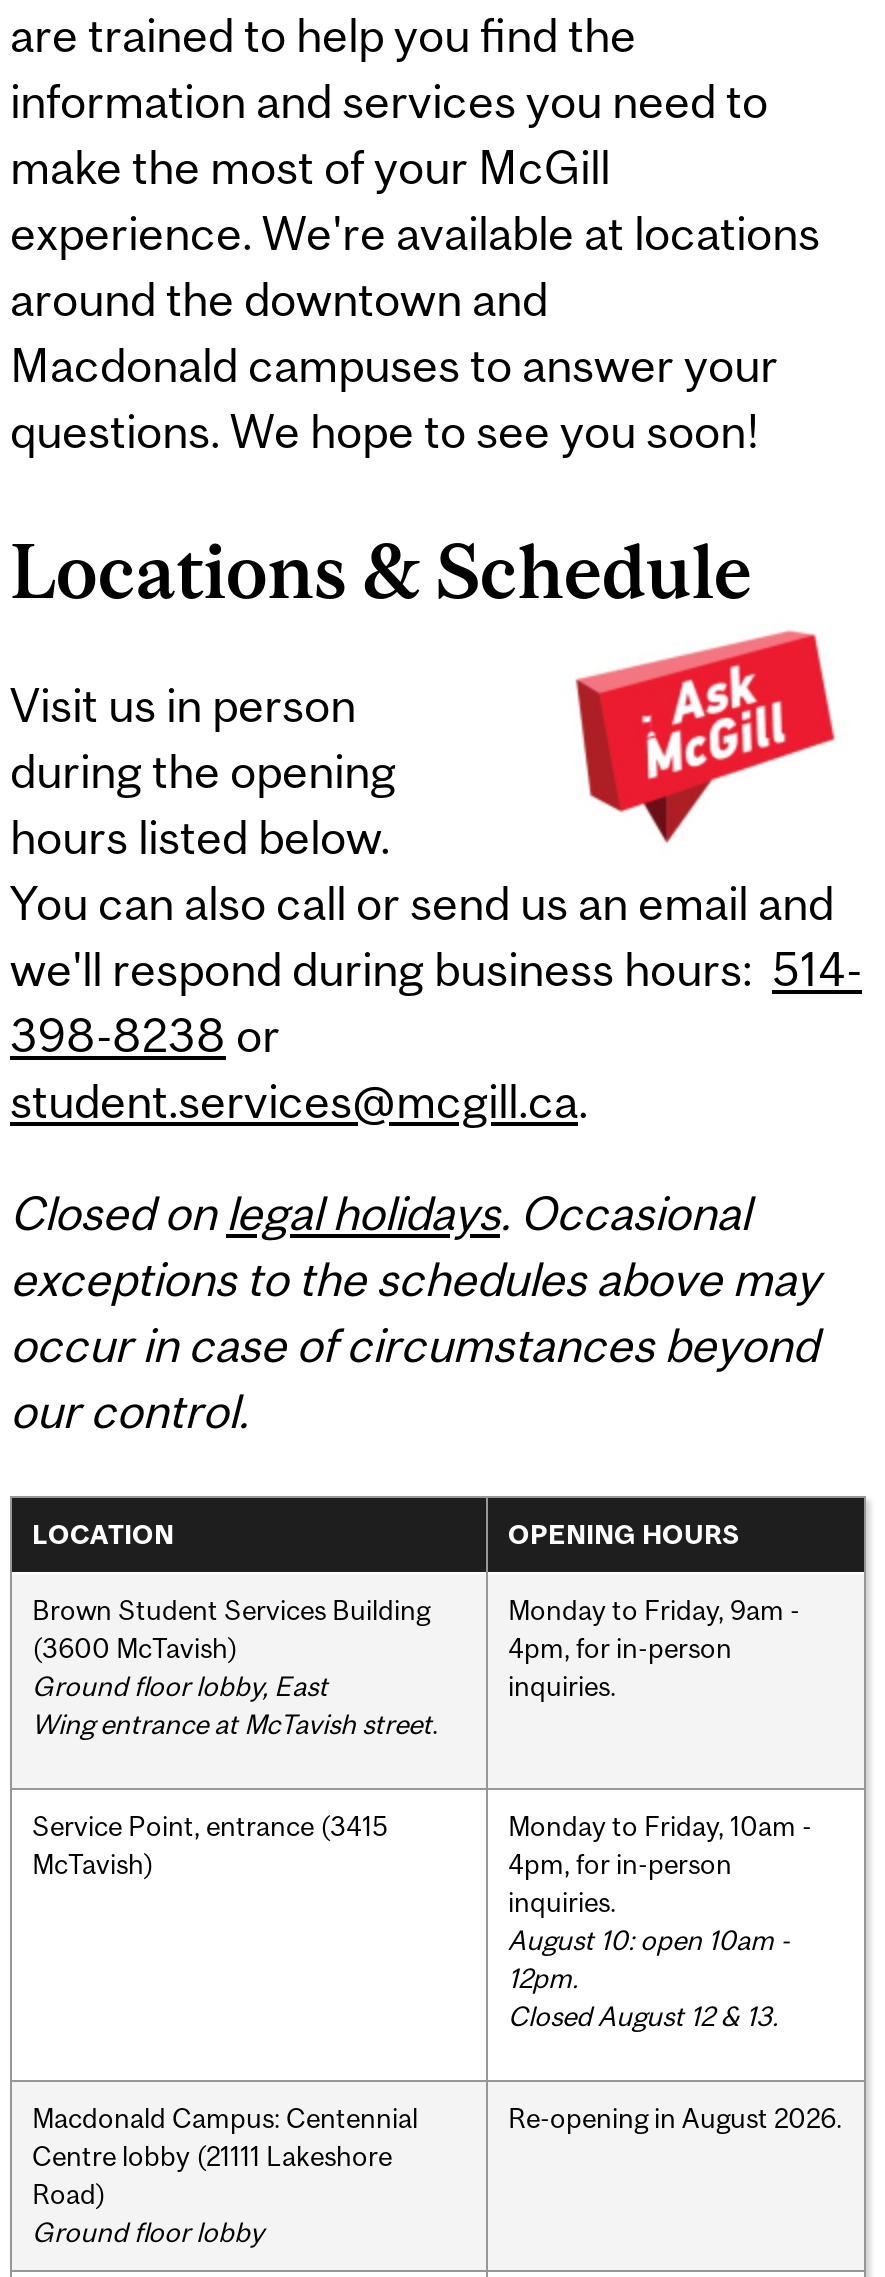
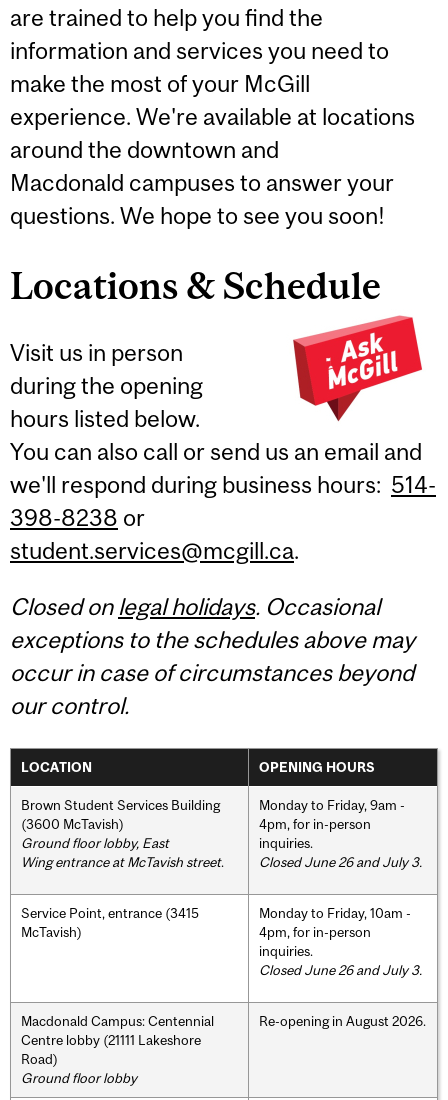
none -> [259,854,422,870] Closed June 26 and July 3.
[508,1923,790,2031] August 10: open 10am - | 12pm. | Closed August 12 & 13. -> [259,962,422,978] Closed June 26 and July 3.

